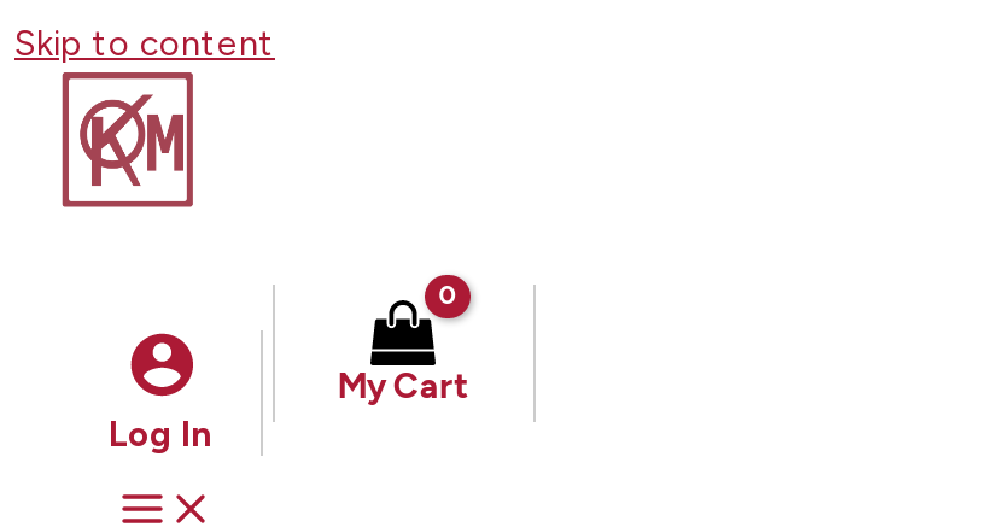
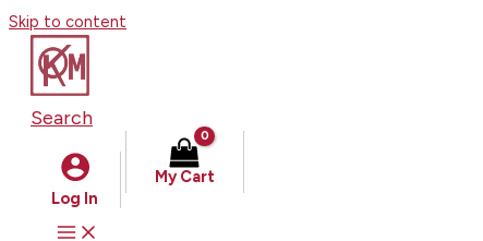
none -> [31,106,93,130] Search

